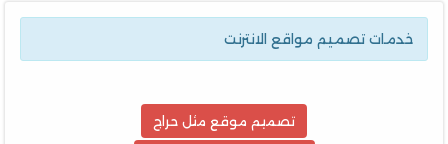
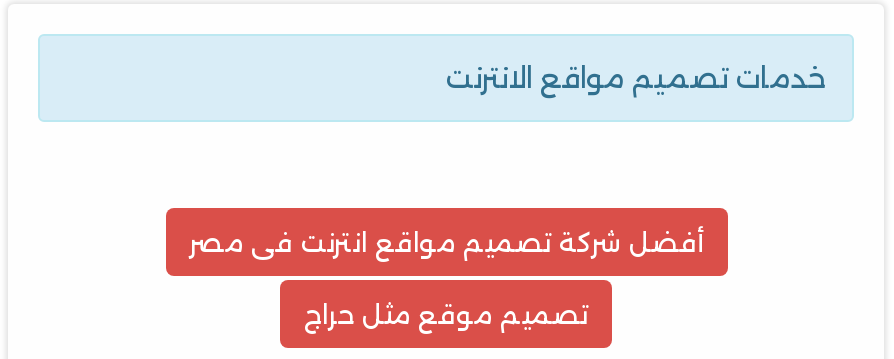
none -> [189,225,703,257] أفضل شركة تصميم مواقع انترنت فى مصر

